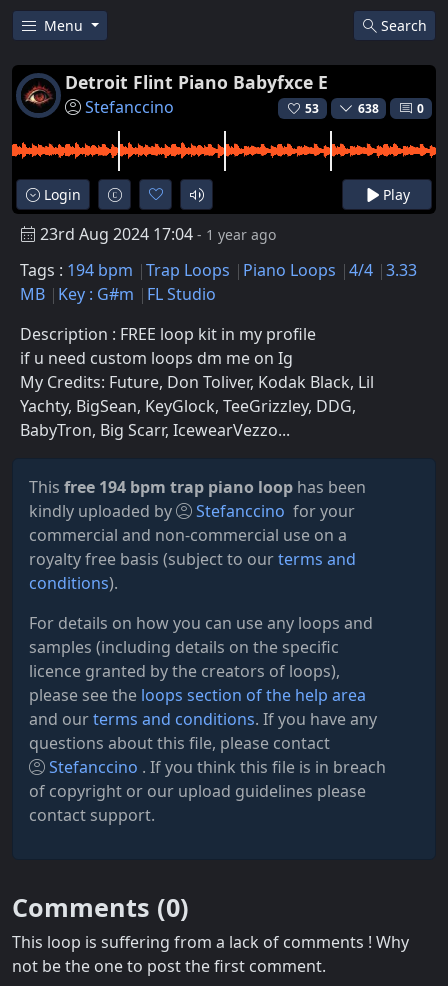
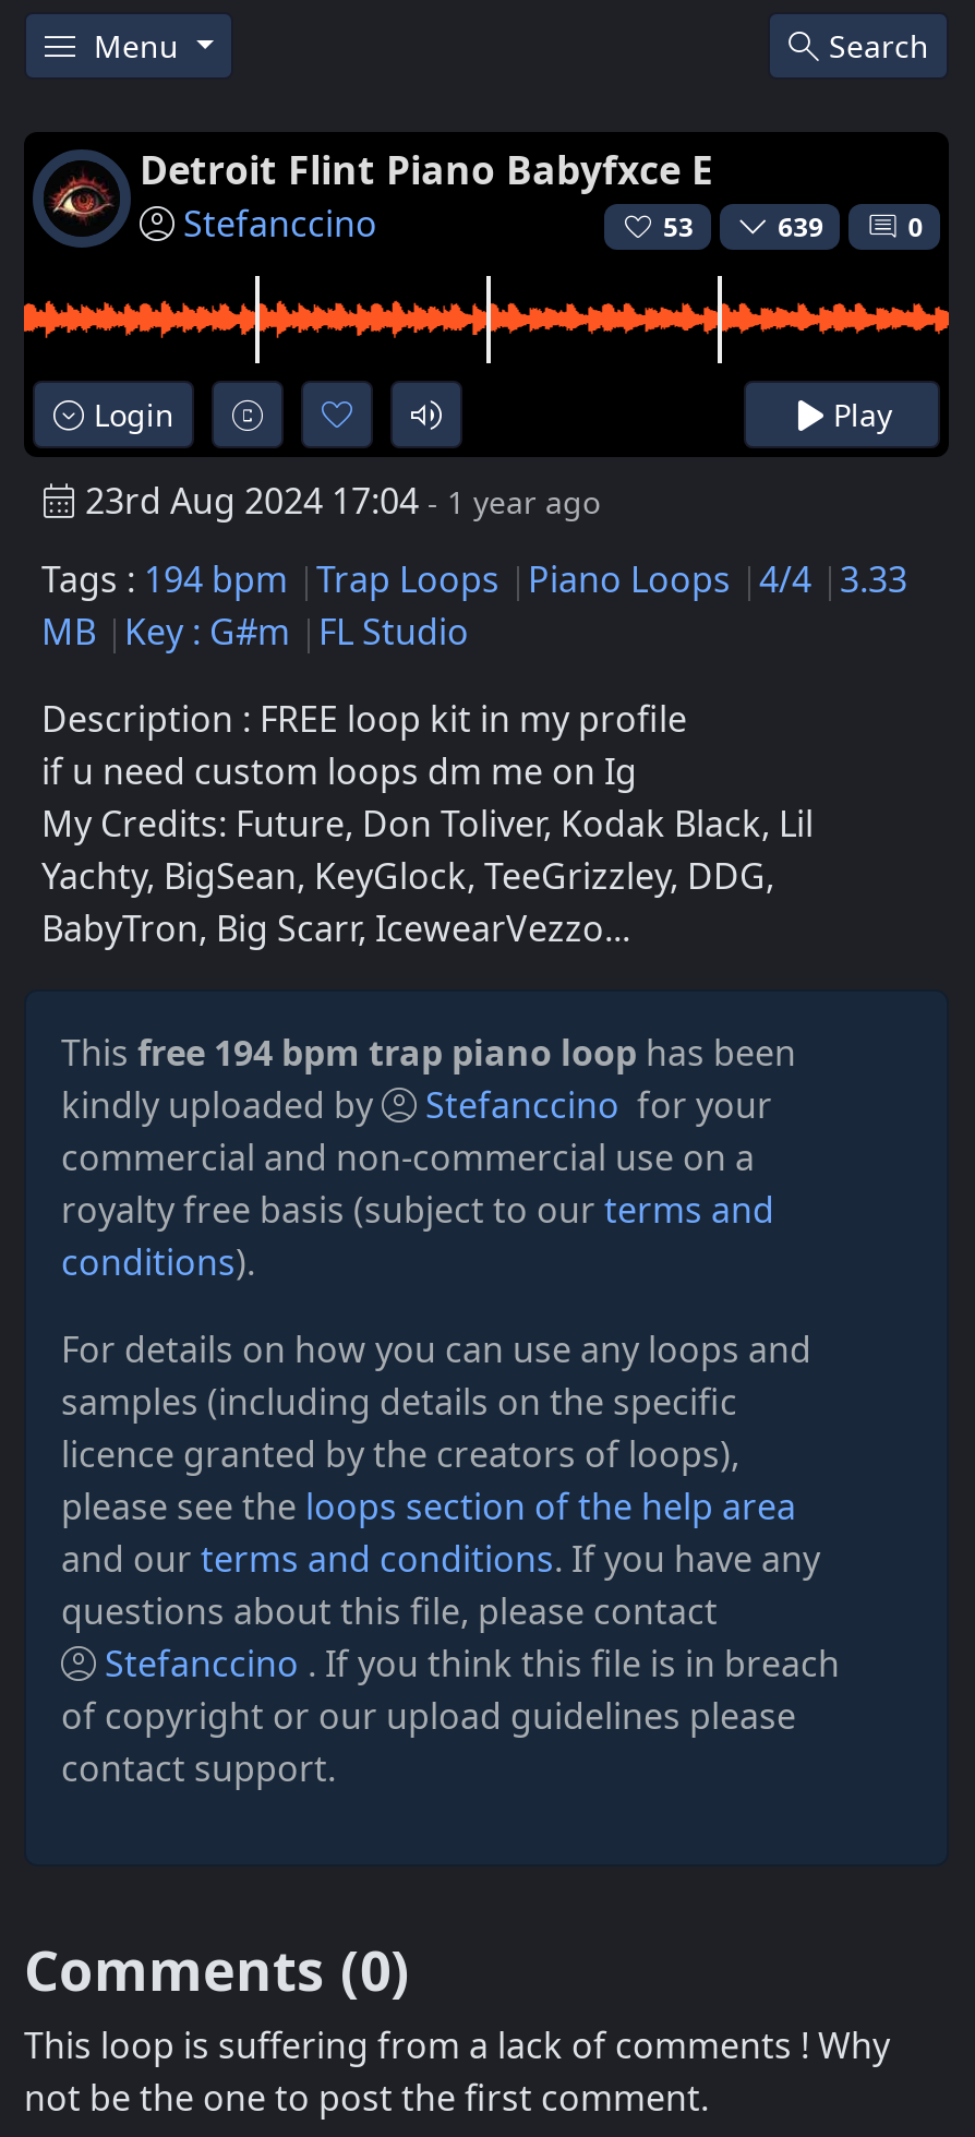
[358,100,379,117] 638 -> [778,208,824,245] 639

